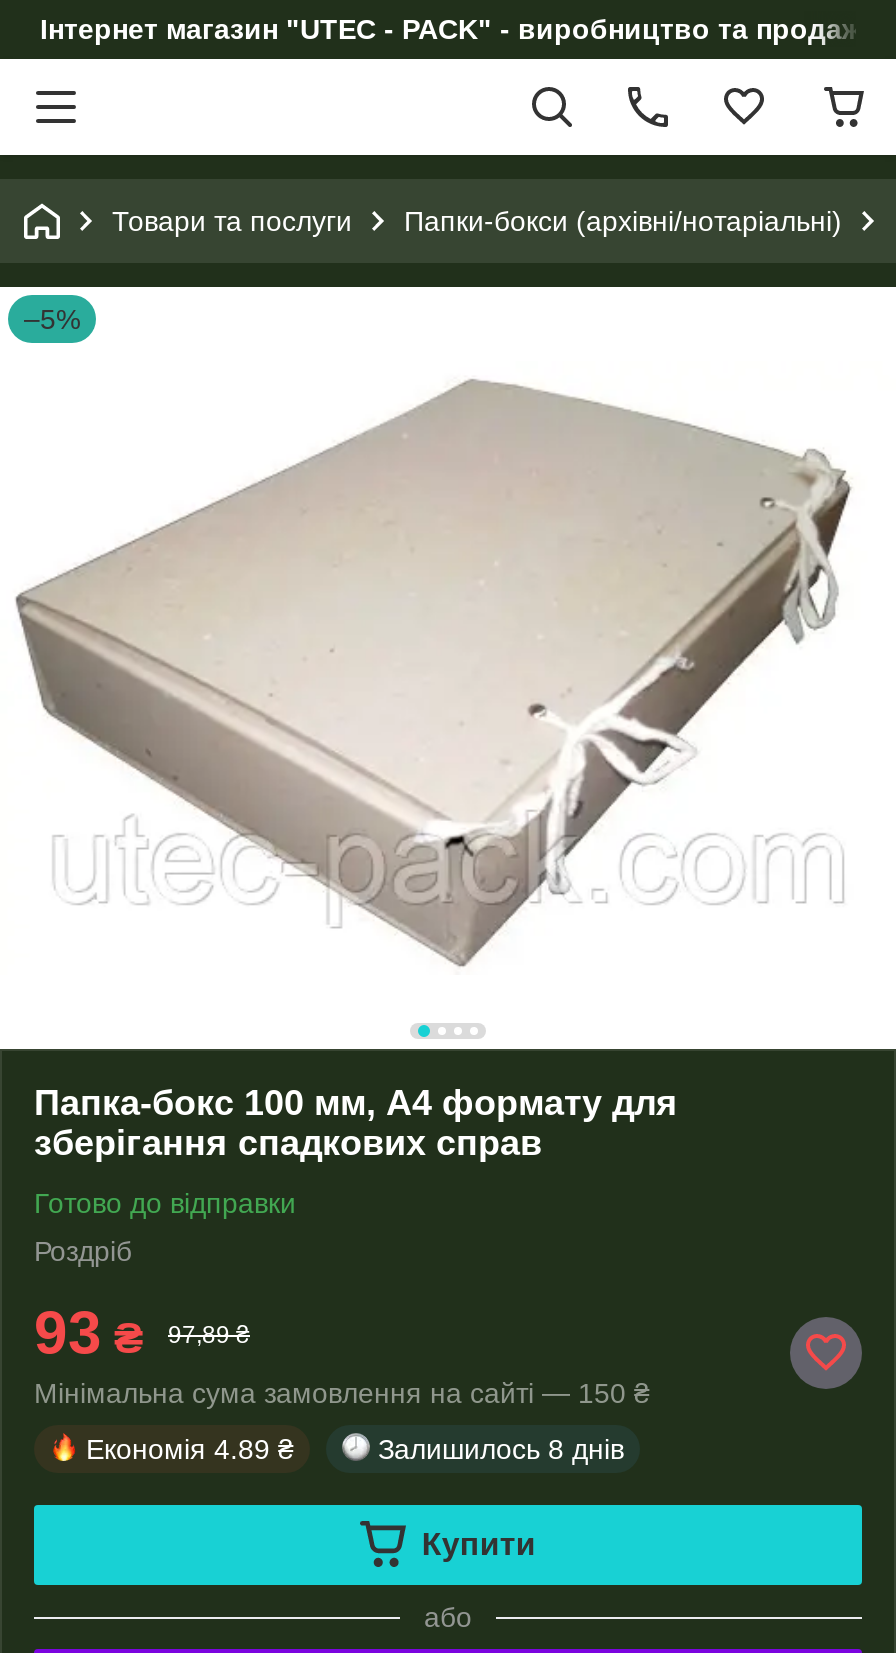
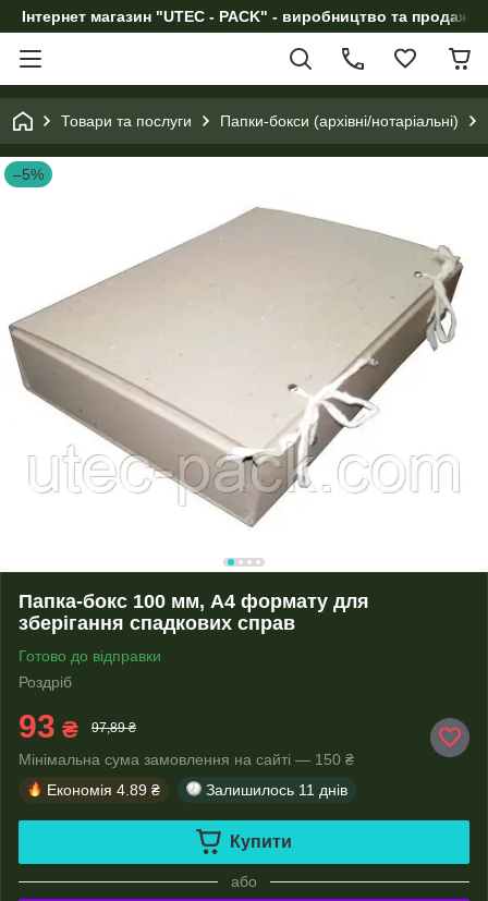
[378,1433,624,1465] Залишилось 8 днів -> [206,781,347,798] Залишилось 11 днів

